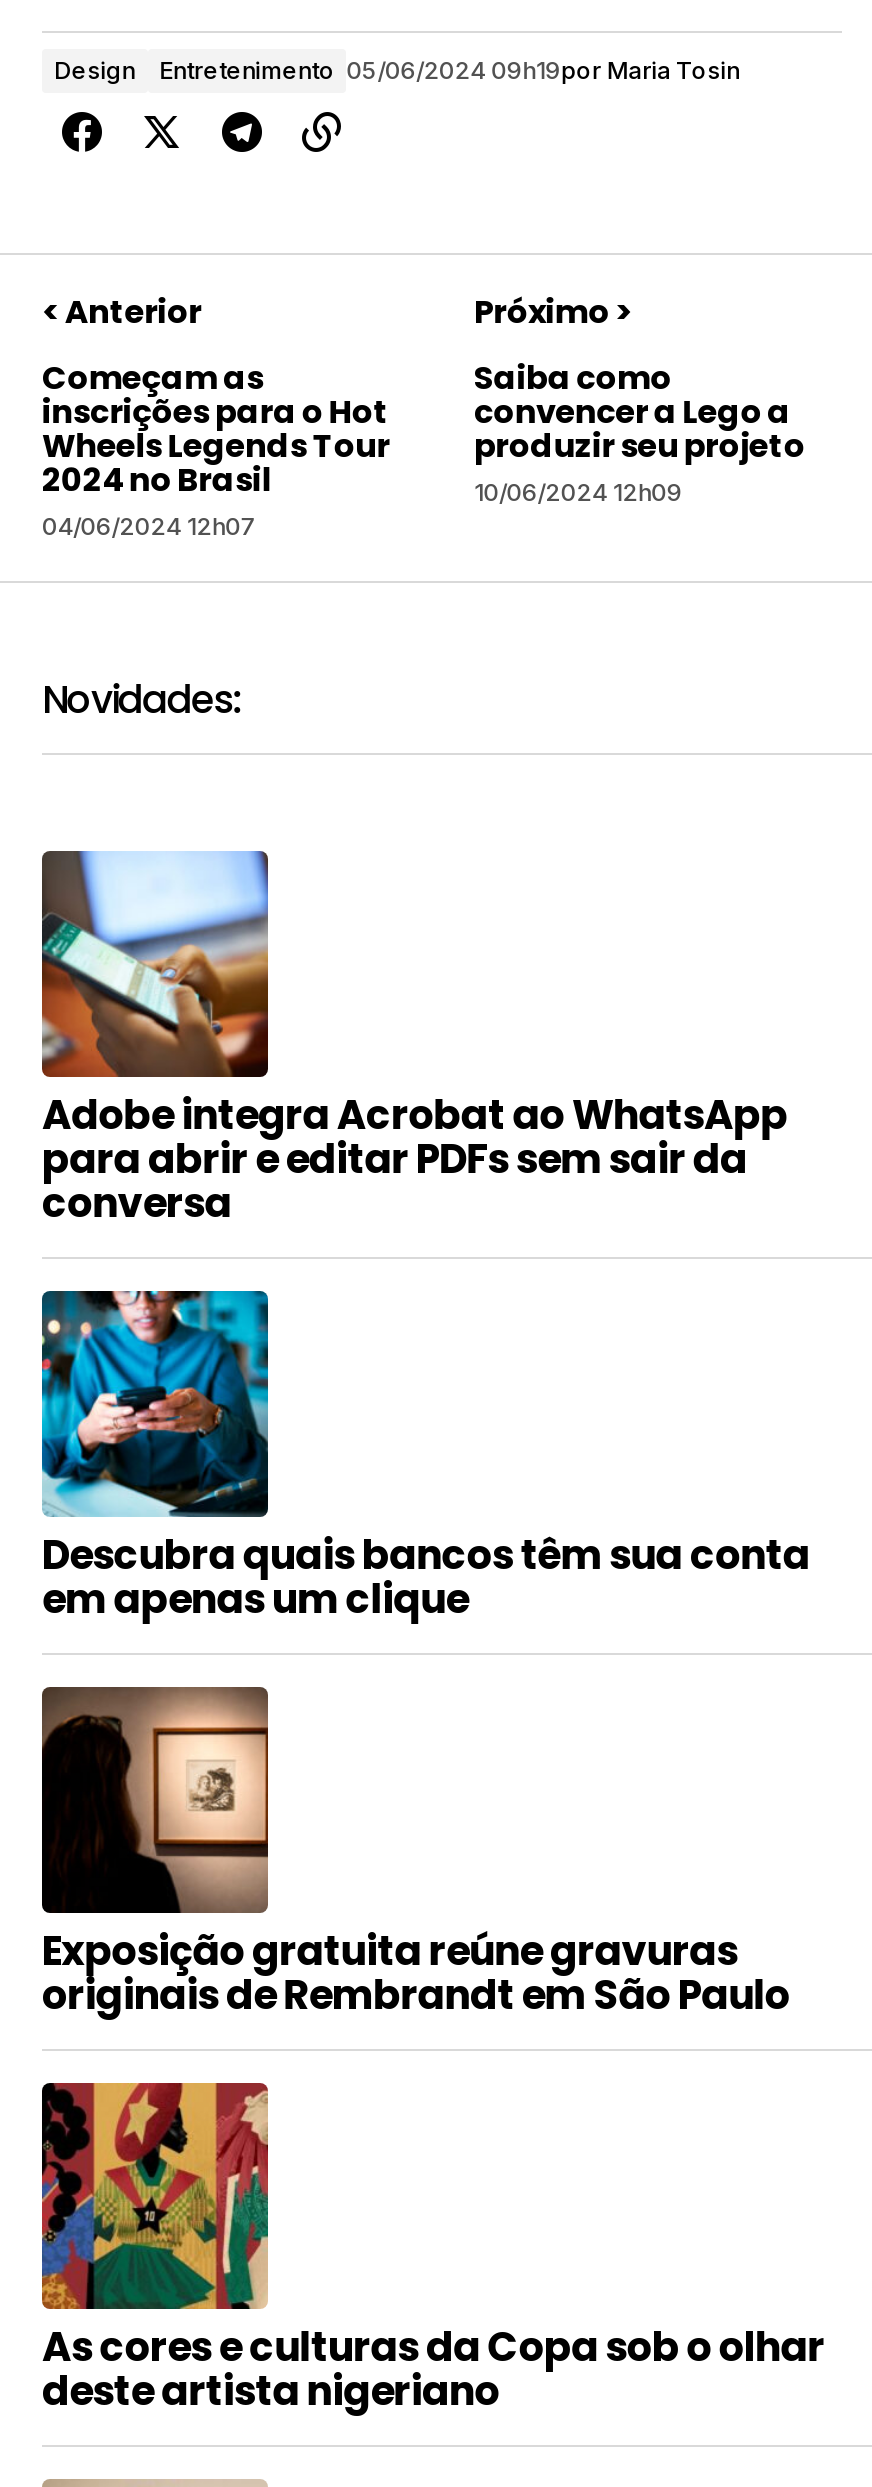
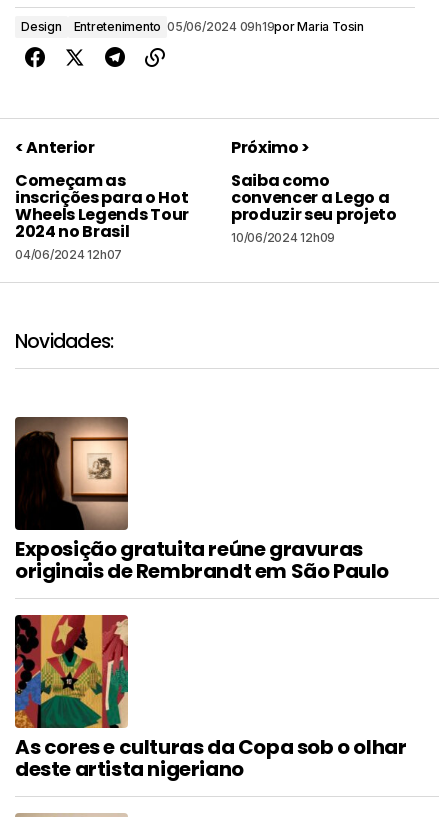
[40,849,788,1231] [image] | Adobe integra Acrobat ao WhatsApp | para abrir e editar PDFs sem sair da | conversa -> none
[40,1289,810,1627] [image] | Descubra quais bancos têm sua conta | em apenas um clique -> none

